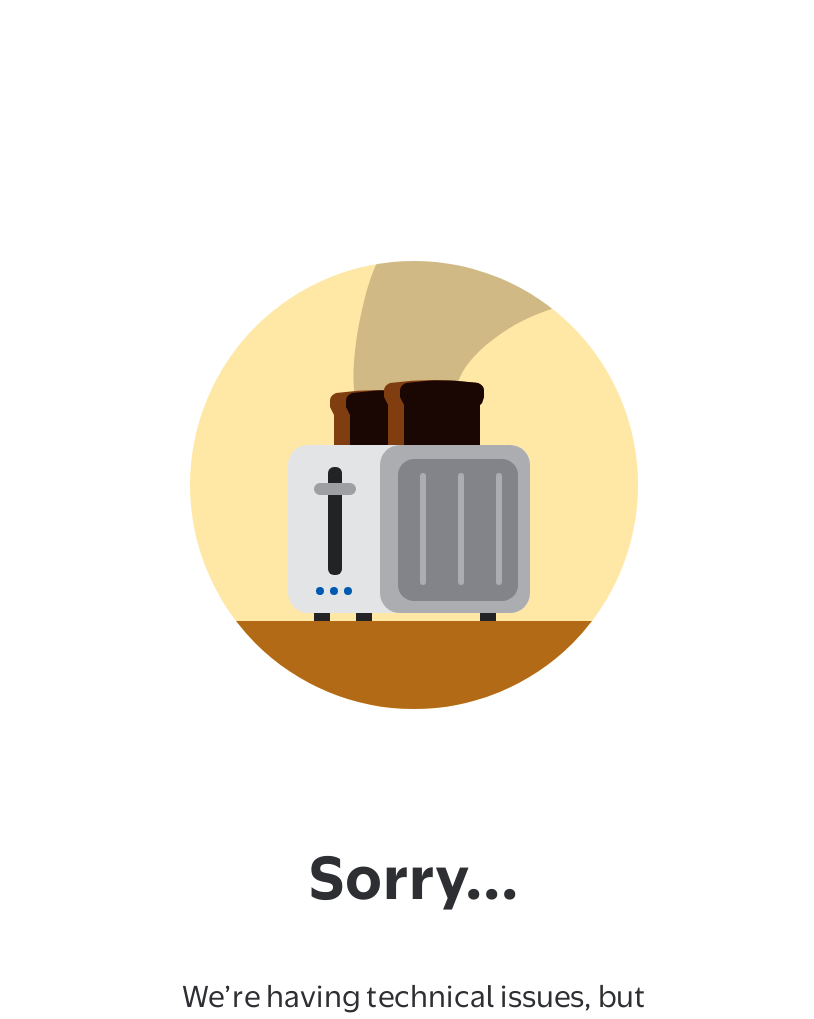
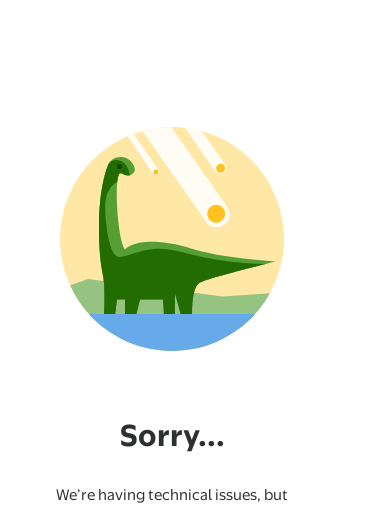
[212,261,614,711] [image] -> [70,128,274,352] [image]

